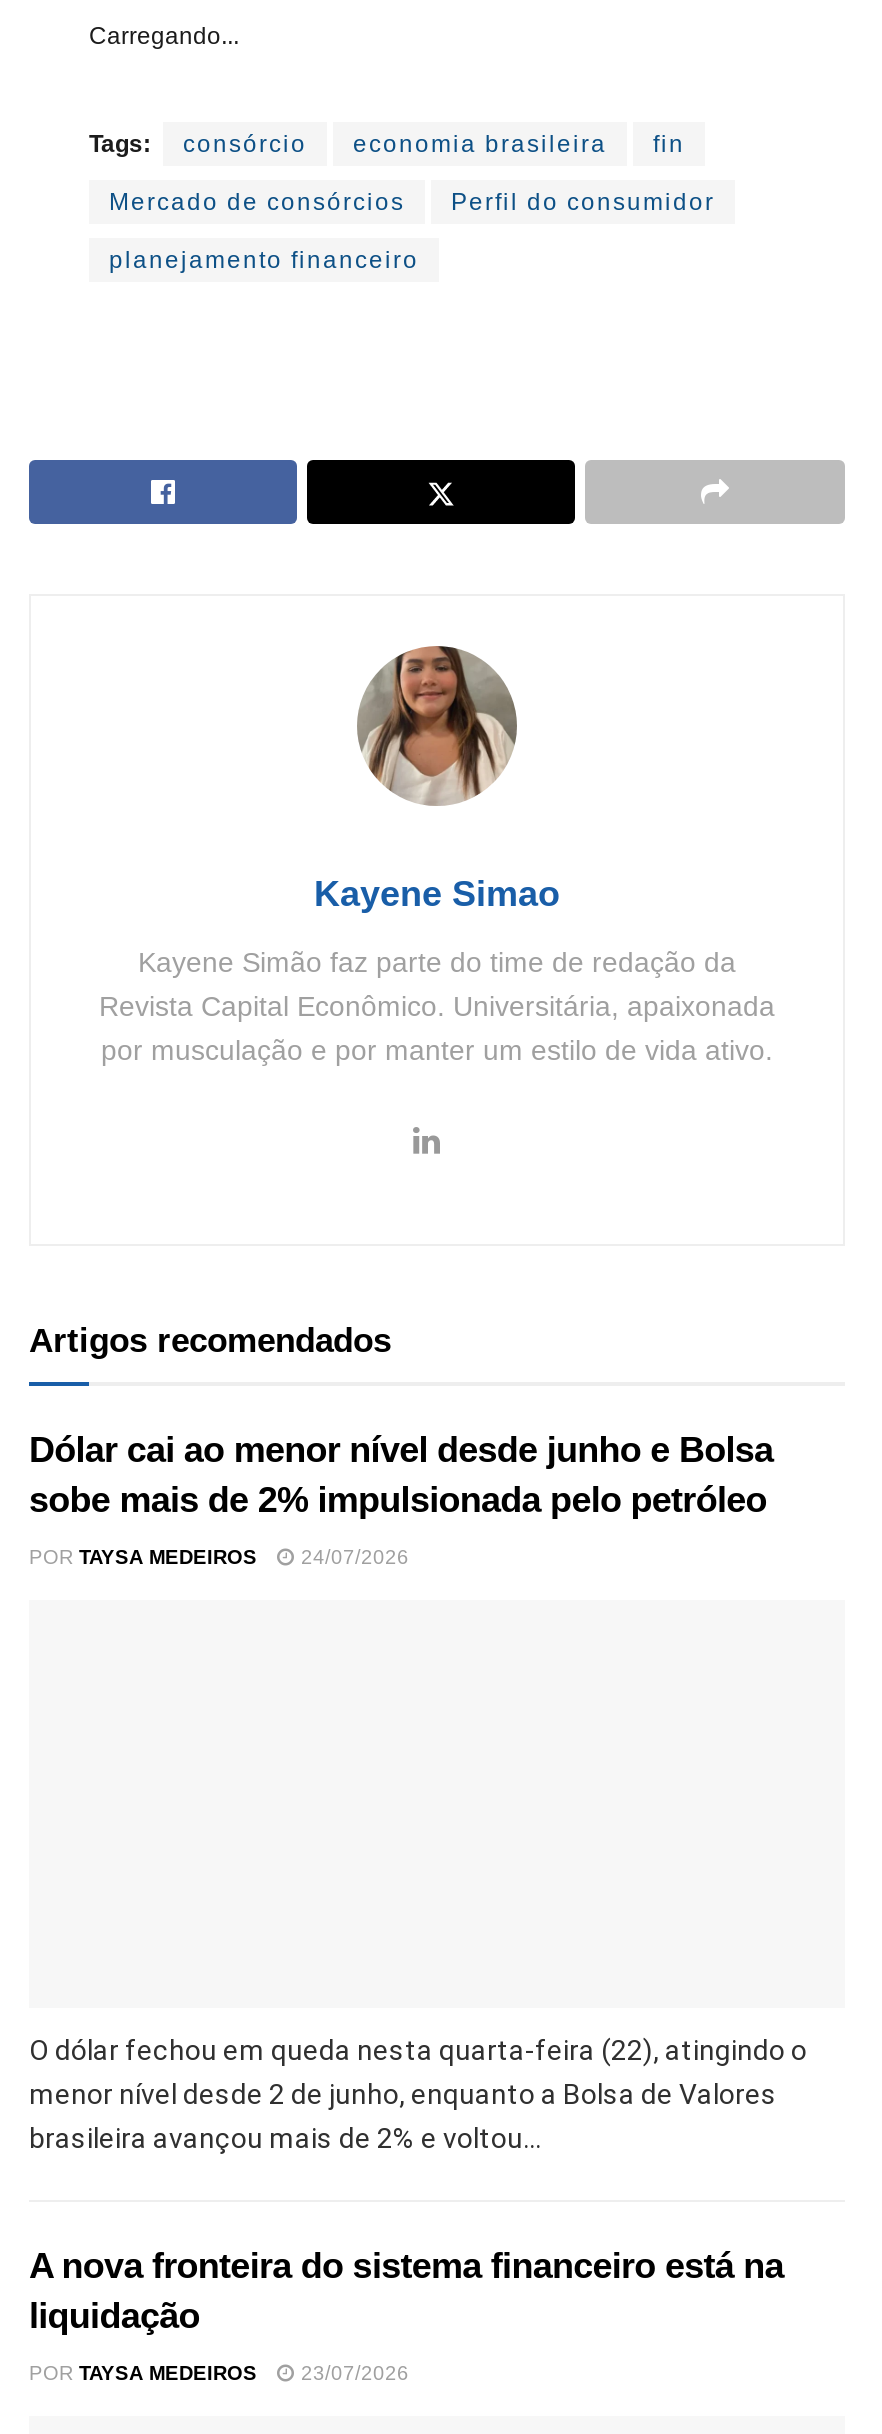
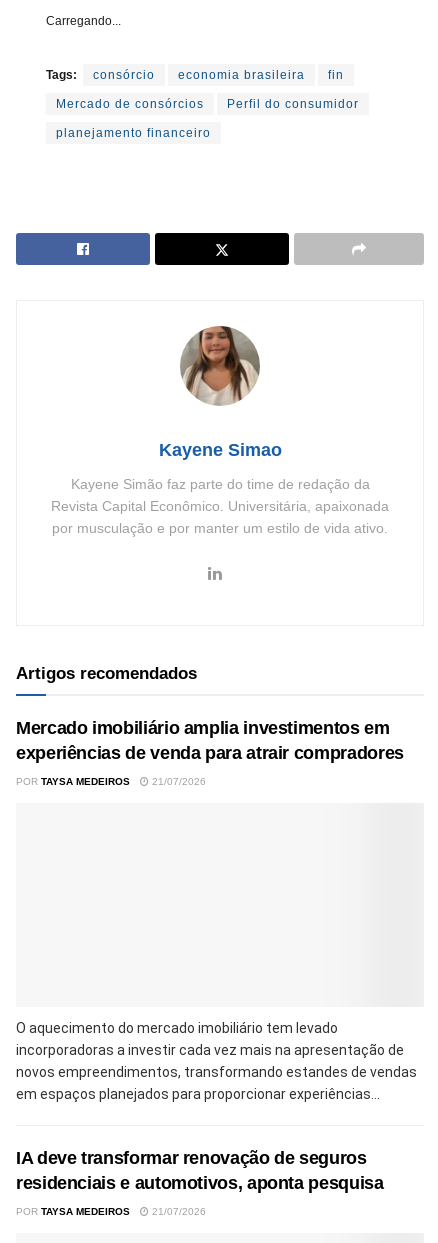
[29,1430,773,1520] Dólar cai ao menor nível desde junho e Bolsa | sobe mais de 2% impulsionada pelo petróleo -> [16,718,404,763] Mercado imobiliário amplia investimentos em | experiências de venda para atrair compradores
[295,1546,409,1568] 24/07/2026 -> [149,776,206,787] 21/07/2026
[29,2034,807,2154] O dólar fechou em queda nesta quarta-feira (22), atingindo o | menor nível desde 2 de junho, enquanto a Bolsa de Valores | brasileira avançou mais de 2% e voltou... -> [16,1020,417,1102] O aquecimento do mercado imobiliário tem levado | incorporadoras a investir cada vez mais na apresentação de | novos empreendimentos, transformando estandes de vendas | em espaços planejados para proporcionar experiências...
[29,2246,784,2336] A nova fronteira do sistema financeiro está na | liquidação -> [16,1148,383,1193] IA deve transformar renovação de seguros | residenciais e automotivos, aponta pesquisa
[295,2362,409,2384] 23/07/2026 -> [149,1206,206,1217] 21/07/2026

